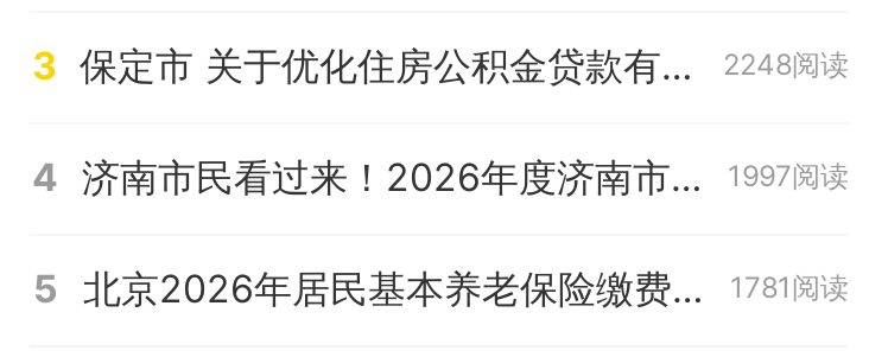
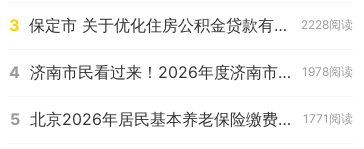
[723,47,849,83] 2248阅读 -> [301,17,353,32] 2228阅读
[728,159,849,194] 1997阅读 -> [302,64,353,79] 1978阅读
[730,270,849,306] 1781阅读 -> [303,111,353,126] 1771阅读

